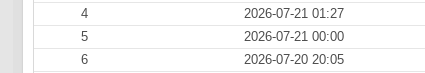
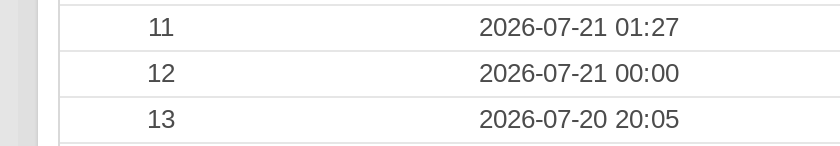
[81,6,88,21] 4 -> [148,12,174,42] 11
[81,29,88,44] 5 -> [147,58,175,88] 12
[81,52,88,67] 6 -> [147,104,175,134] 13

